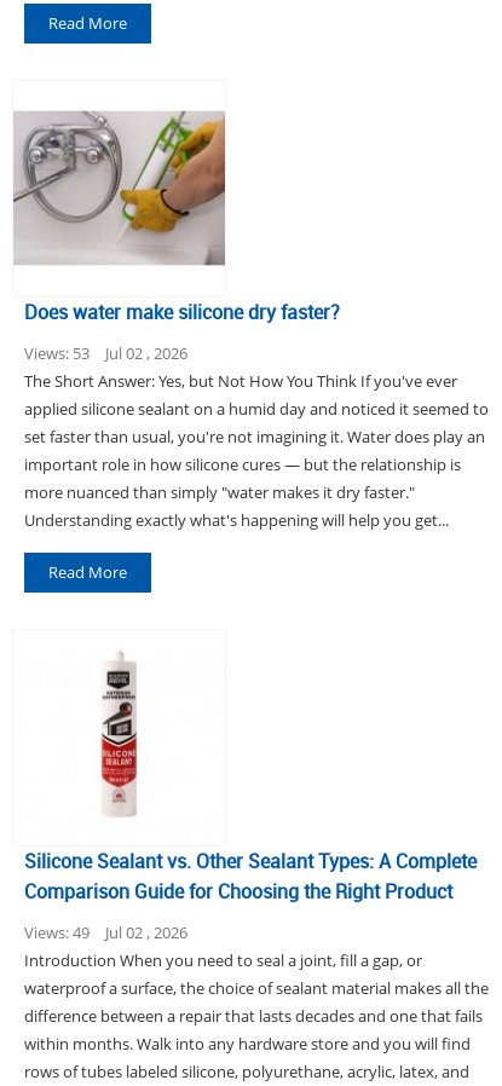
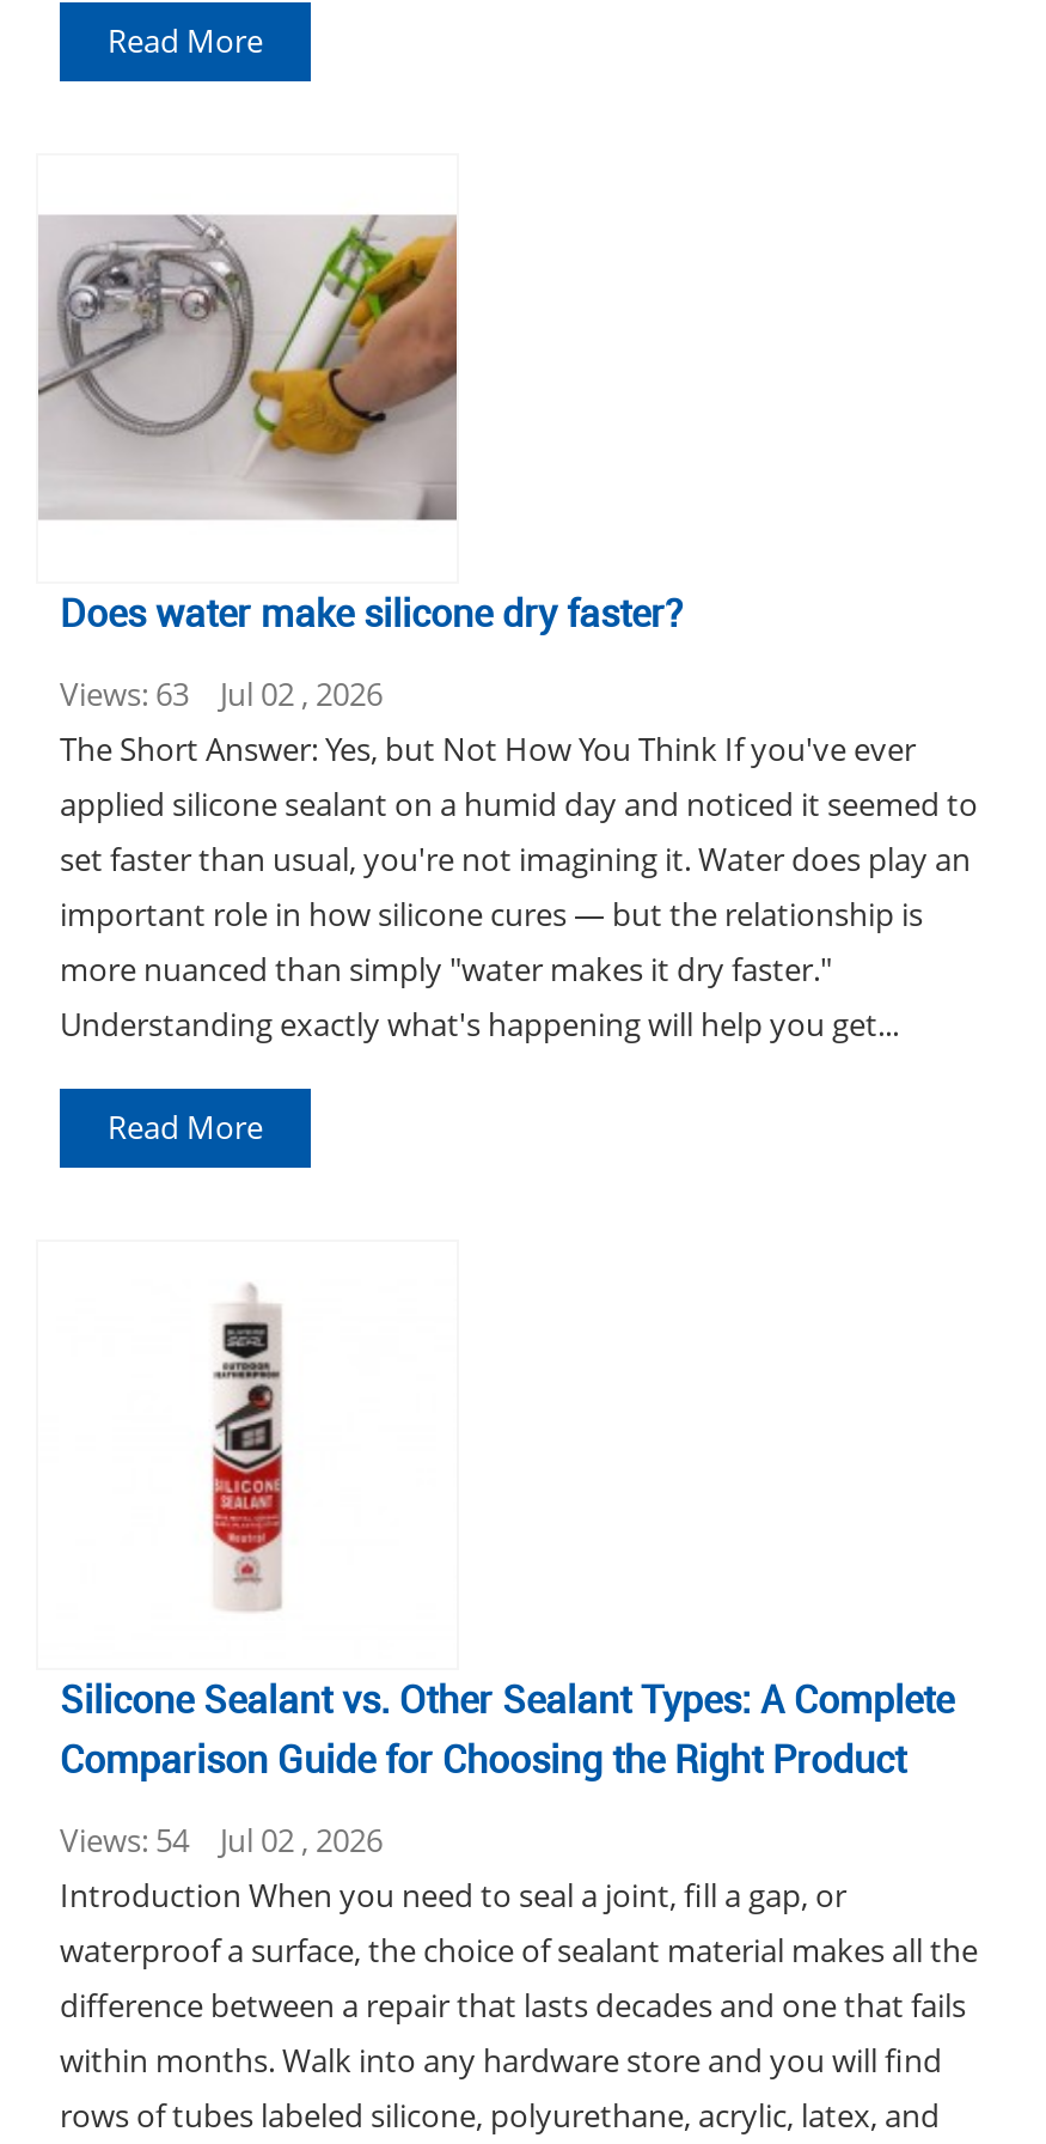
[24,342,187,364] Views: 53 Jul 02 , 2026 -> [60,672,383,715] Views: 63 Jul 02 , 2026
[24,921,187,943] Views: 49 Jul 02 , 2026 -> [60,1818,383,1861] Views: 54 Jul 02 , 2026

